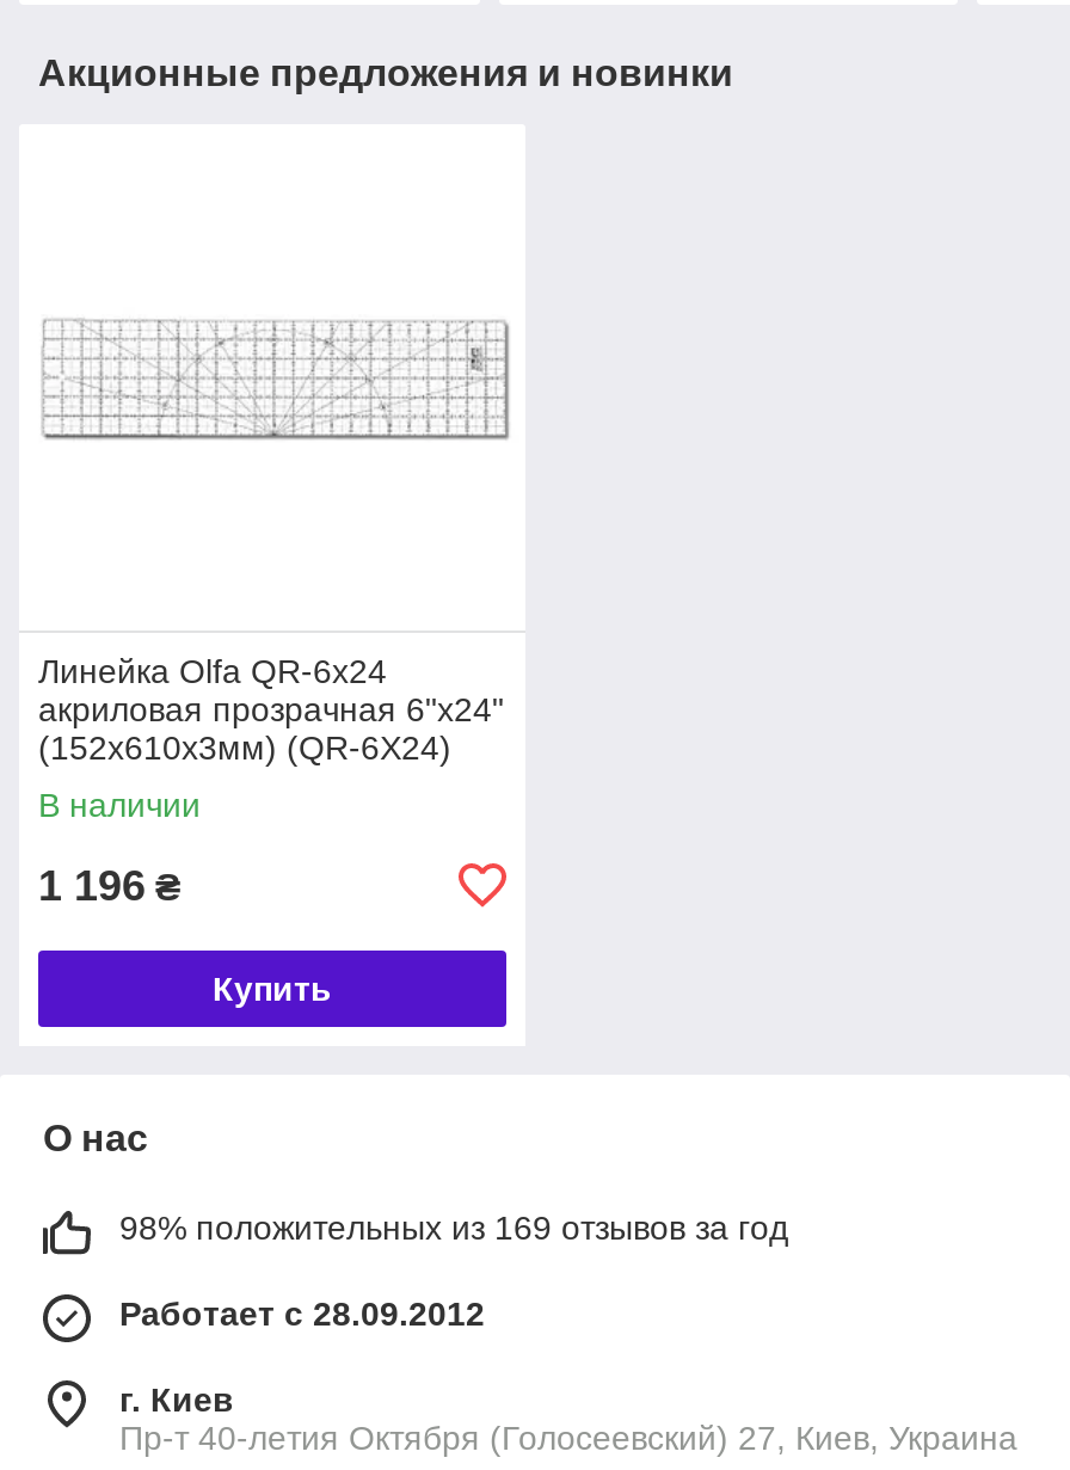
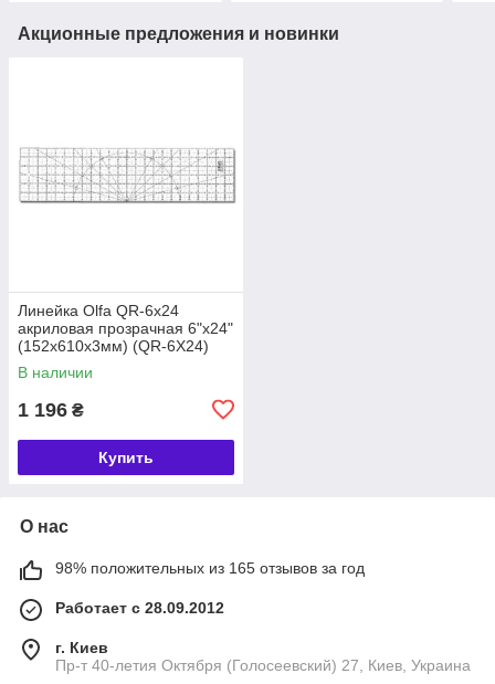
[119,1208,788,1246] 98% положительных из 169 отзывов за год -> [55,559,365,577] 98% положительных из 165 отзывов за год

